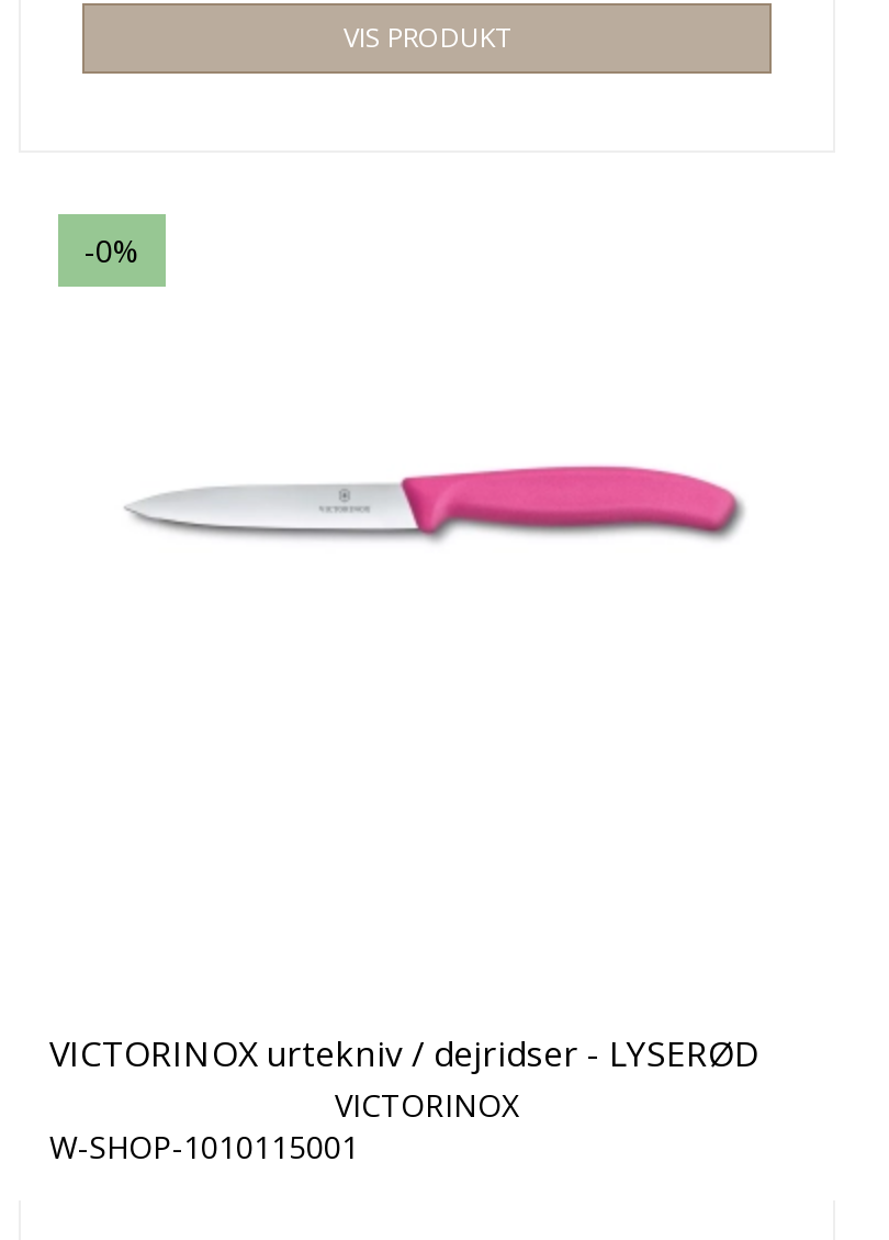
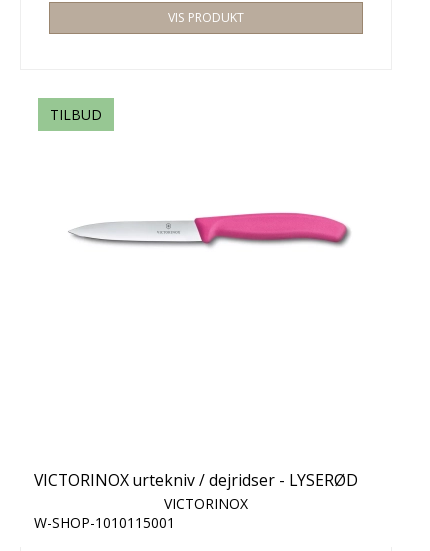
[85,230,139,272] -0% -> [50,105,102,124] TILBUD

